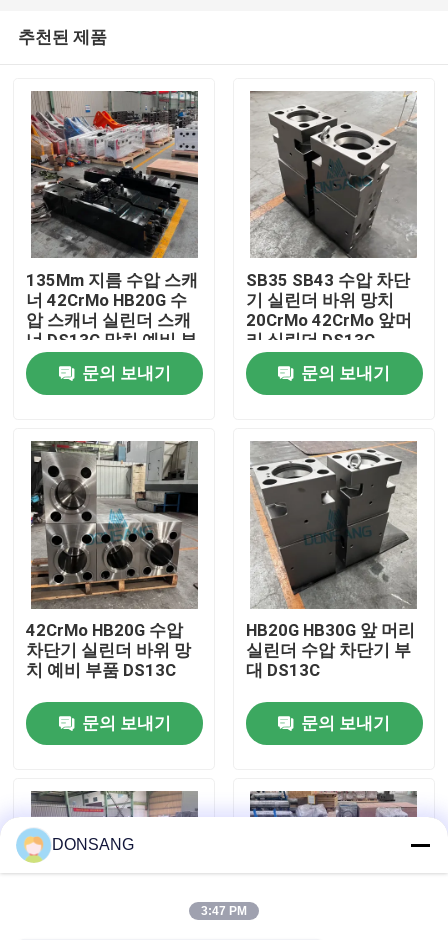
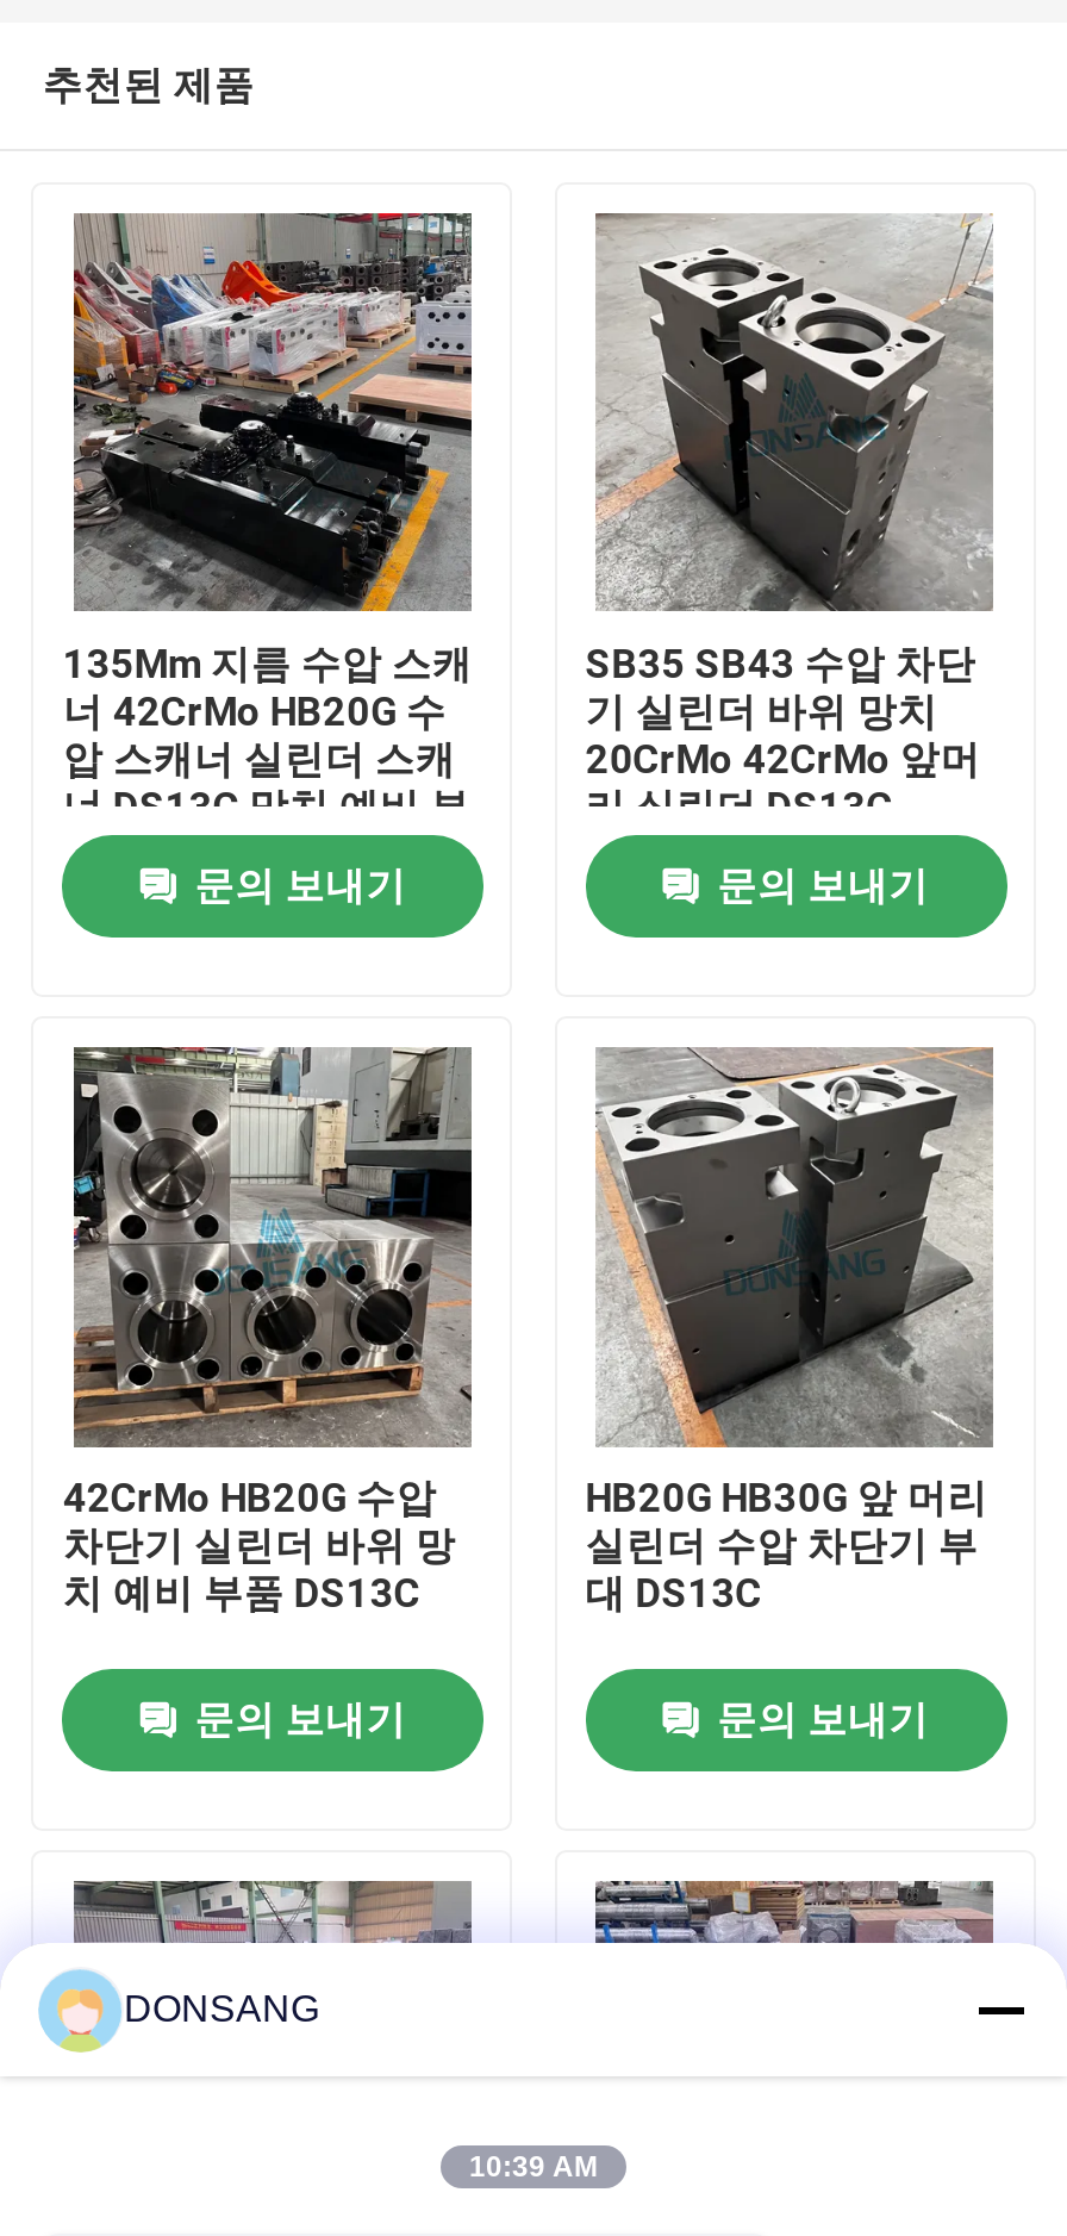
[201,904,247,918] 3:47 PM -> [469,2150,598,2184] 10:39 AM

